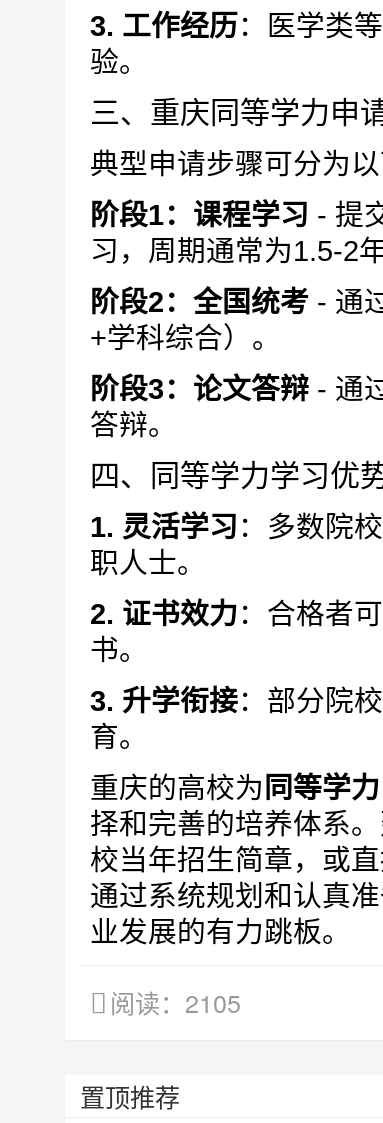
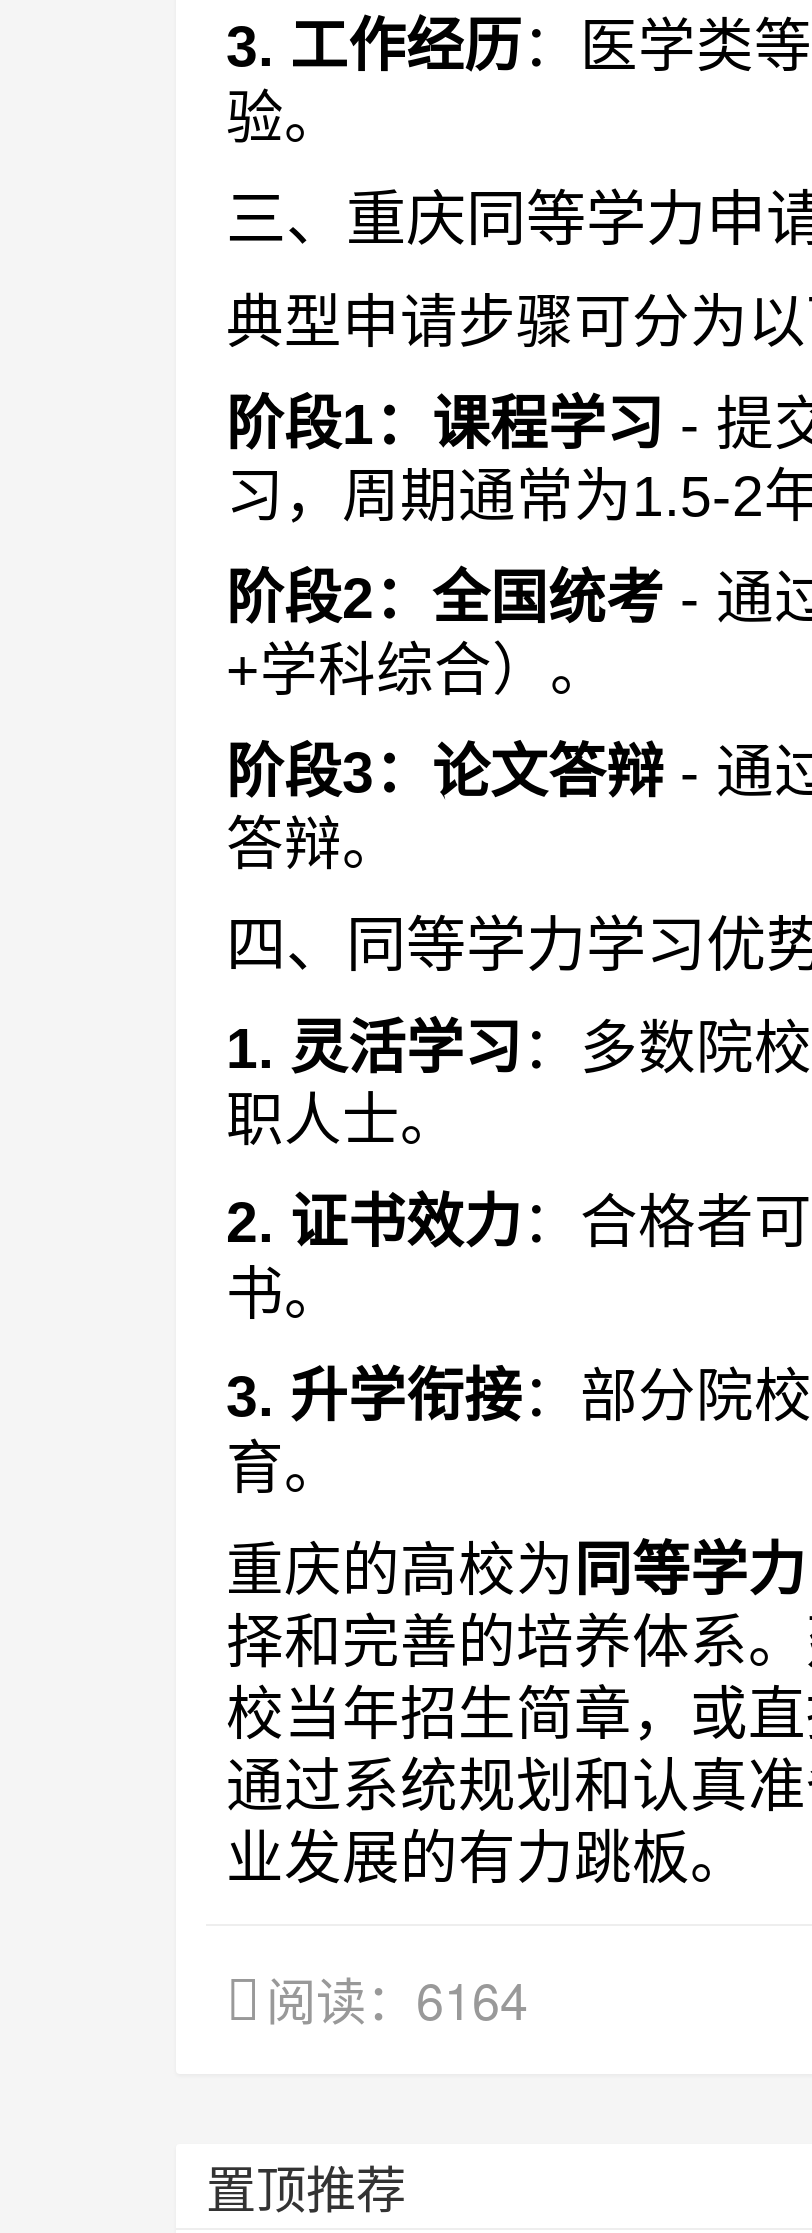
[110,984,241,1020] 阅读：2105 -> [266,1962,528,2034] 阅读：6164

